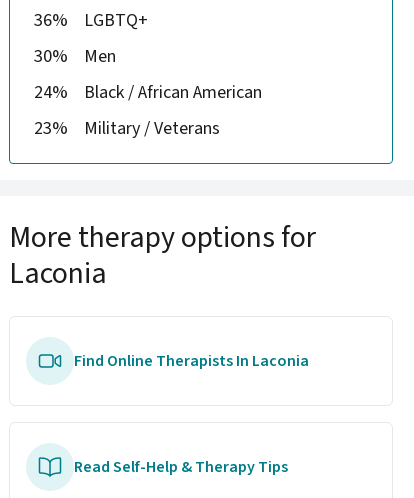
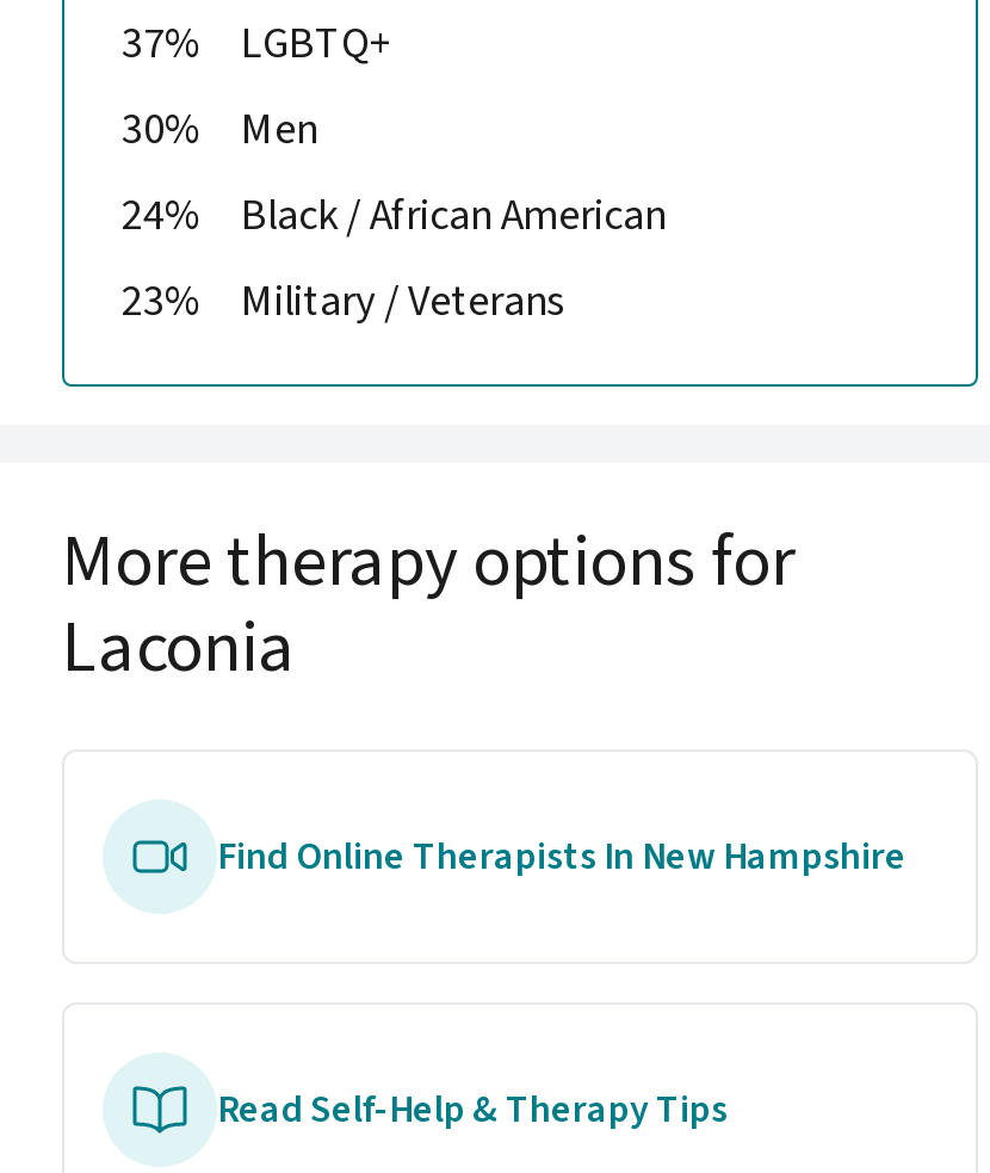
[34,8,148,33] 36% LGBTQ+ -> [122,16,394,75] 37% LGBTQ+
[74,350,309,372] Find Online Therapists In Laconia -> [217,832,907,884] Find Online Therapists In New Hampshire

